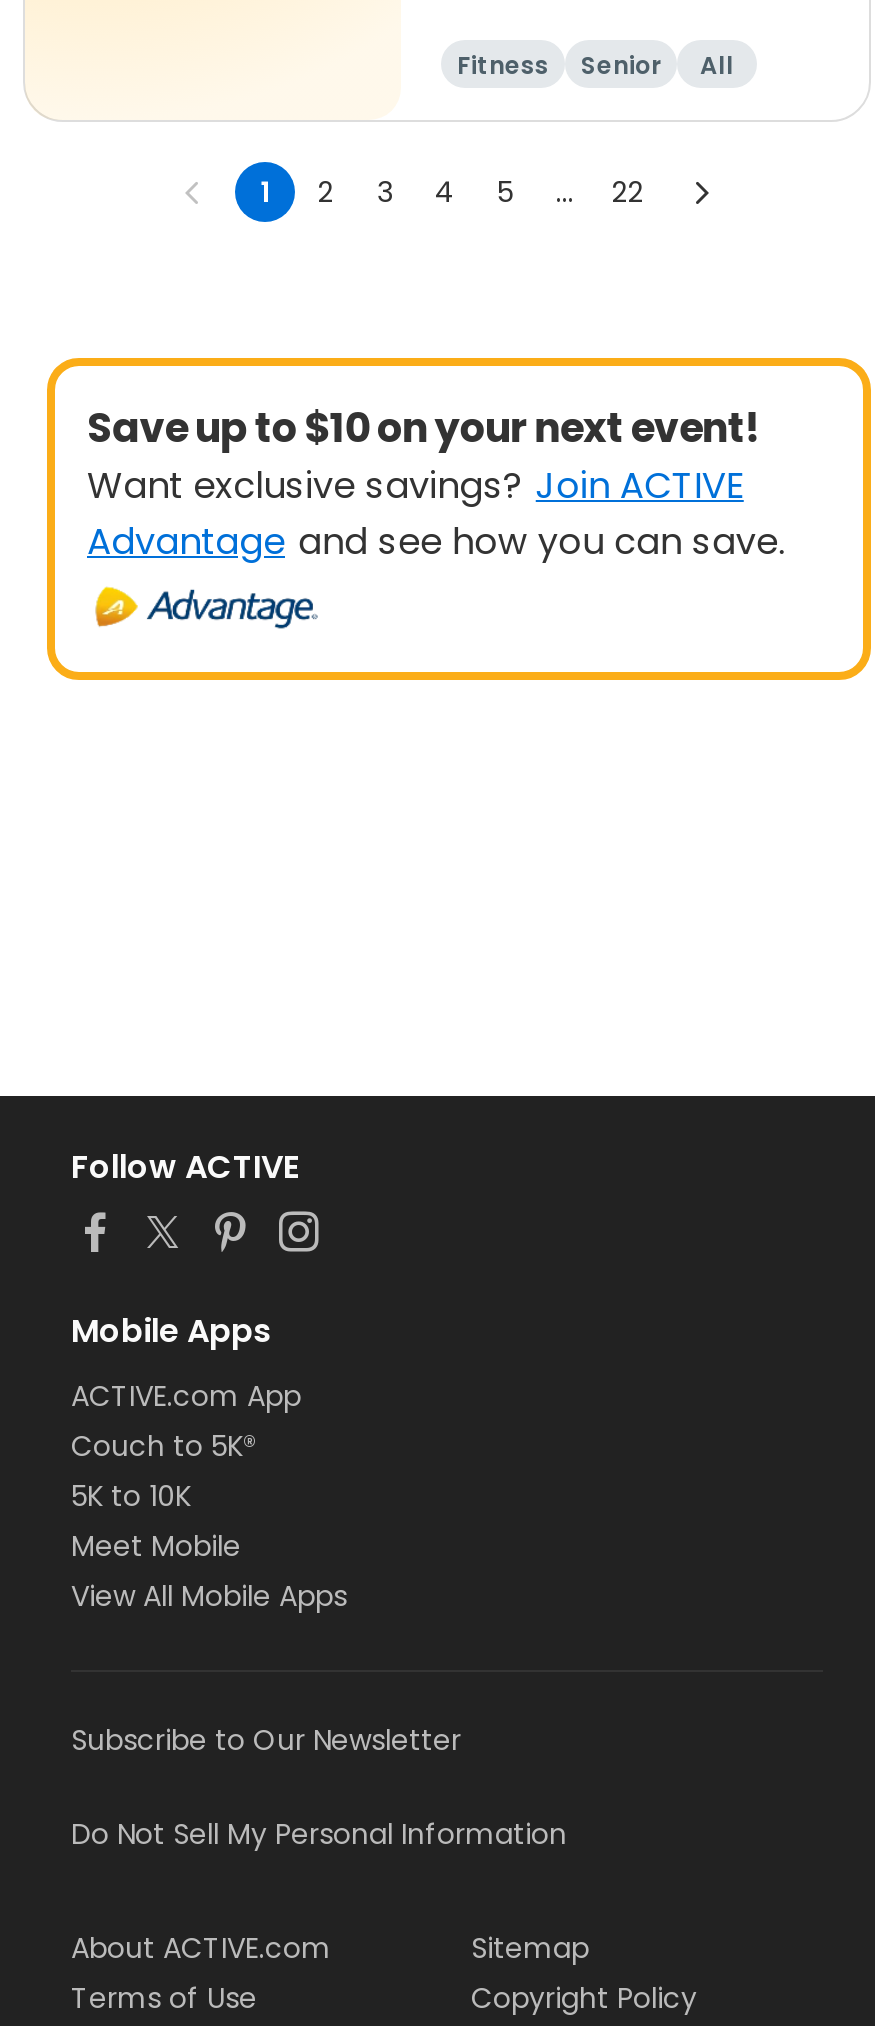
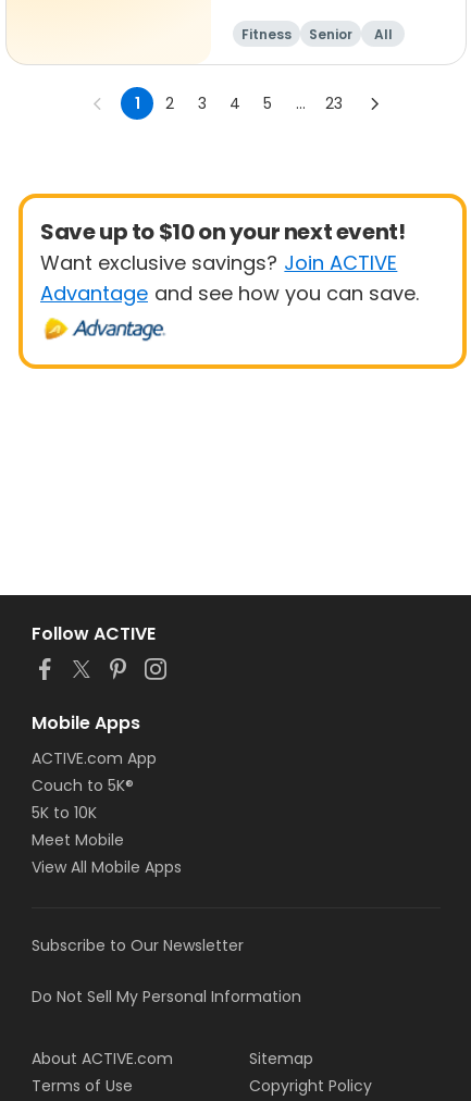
[611,172,643,212] 22 -> [325,92,343,114] 23

